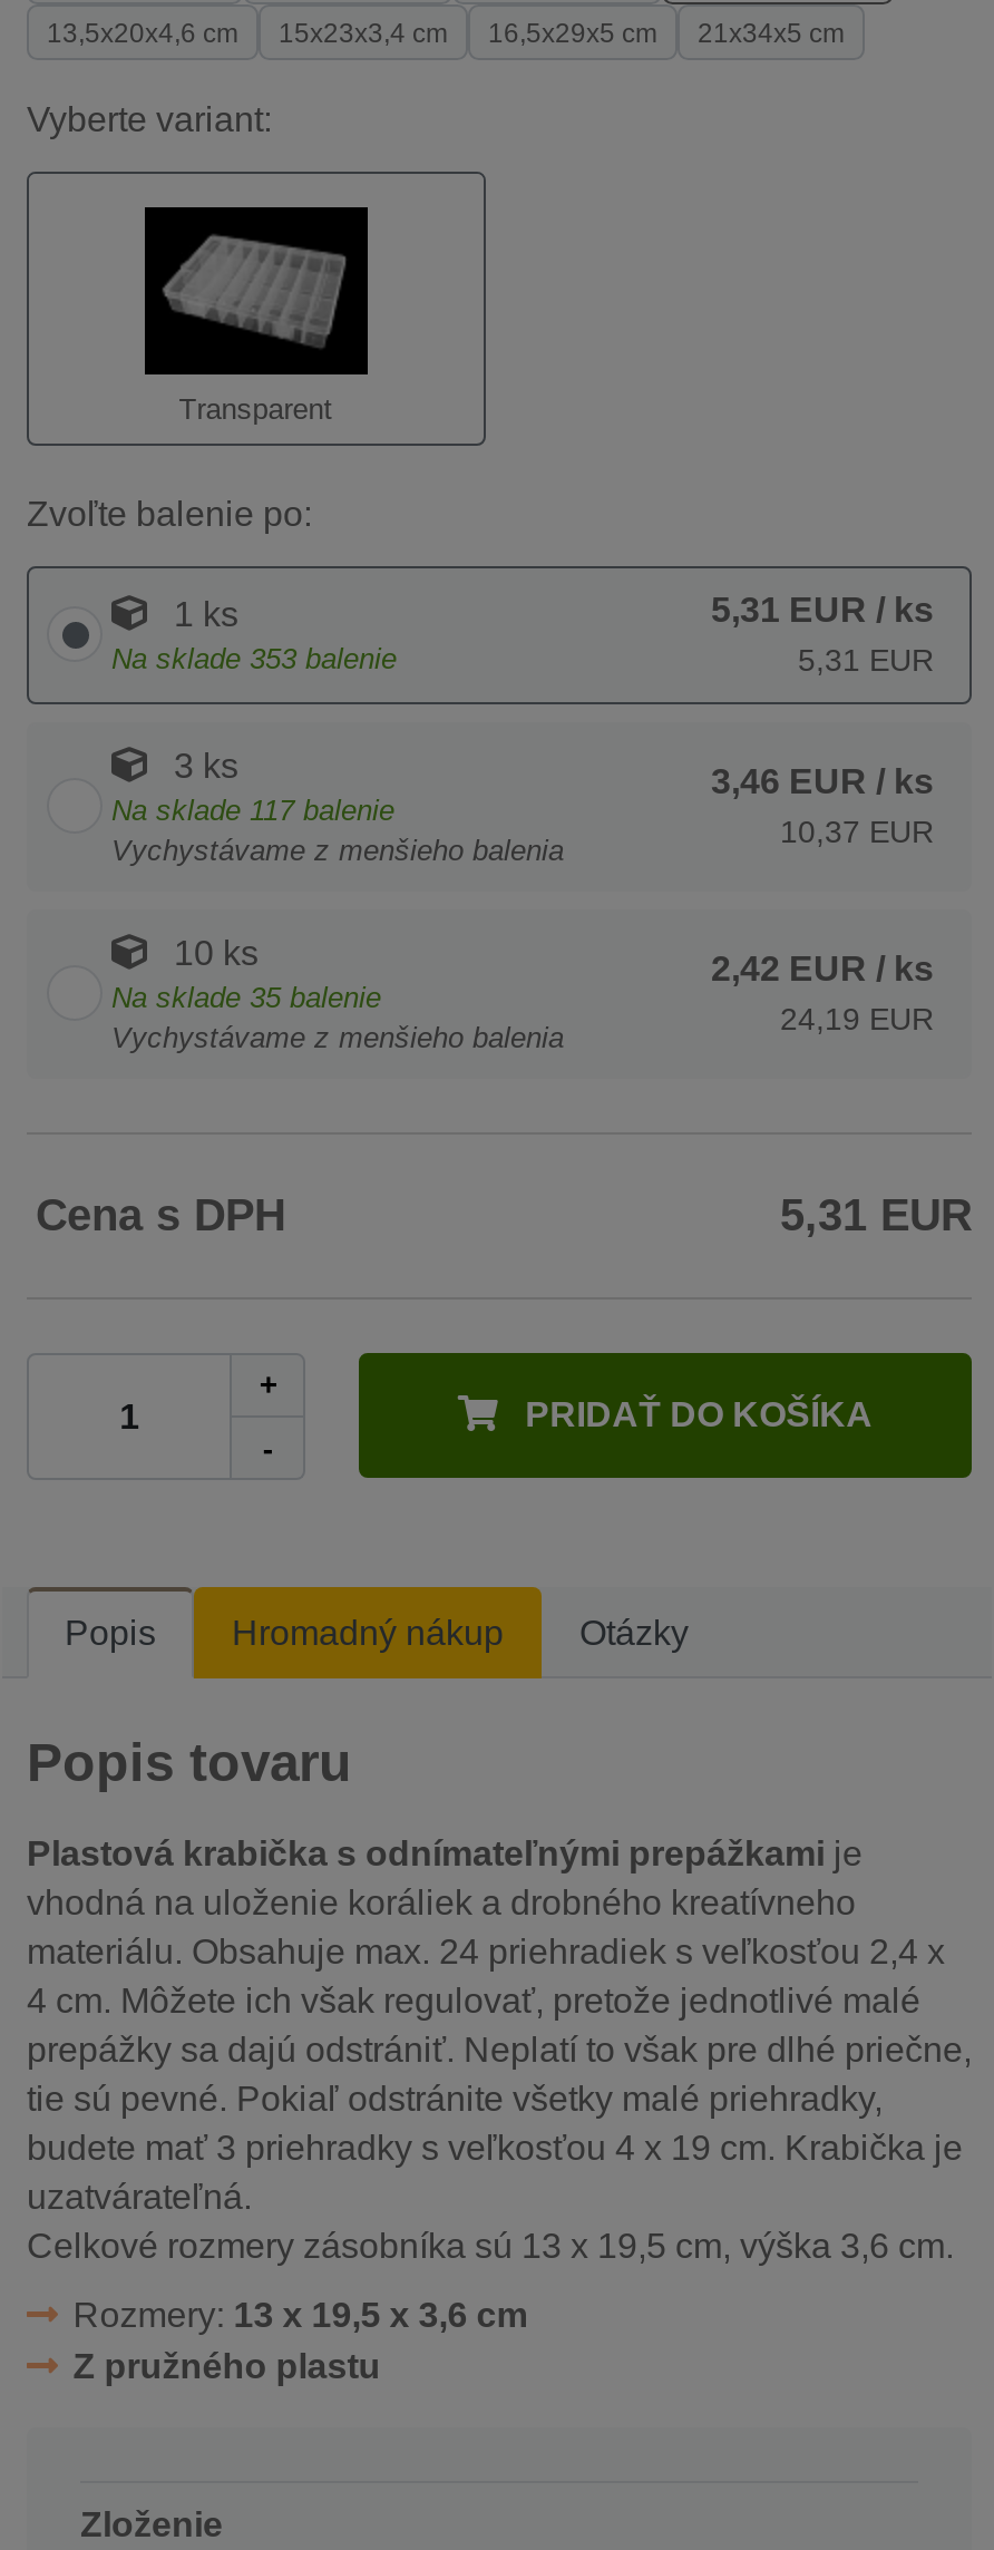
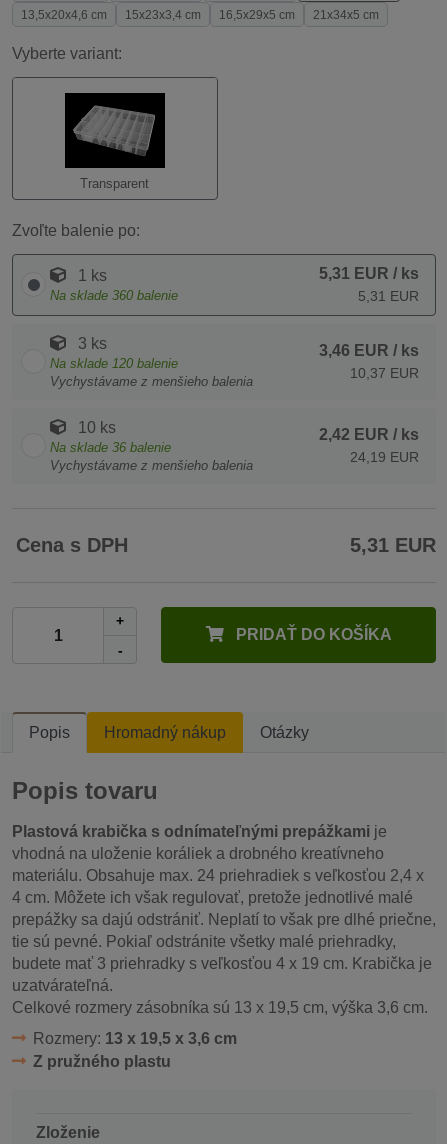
[111,641,397,675] Na sklade 353 balenie -> [50,288,178,303] Na sklade 360 balenie
[111,793,394,826] Na sklade 117 balenie -> [50,356,178,371] Na sklade 120 balenie
[111,980,381,1014] Na sklade 35 balenie -> [50,440,171,455] Na sklade 36 balenie

